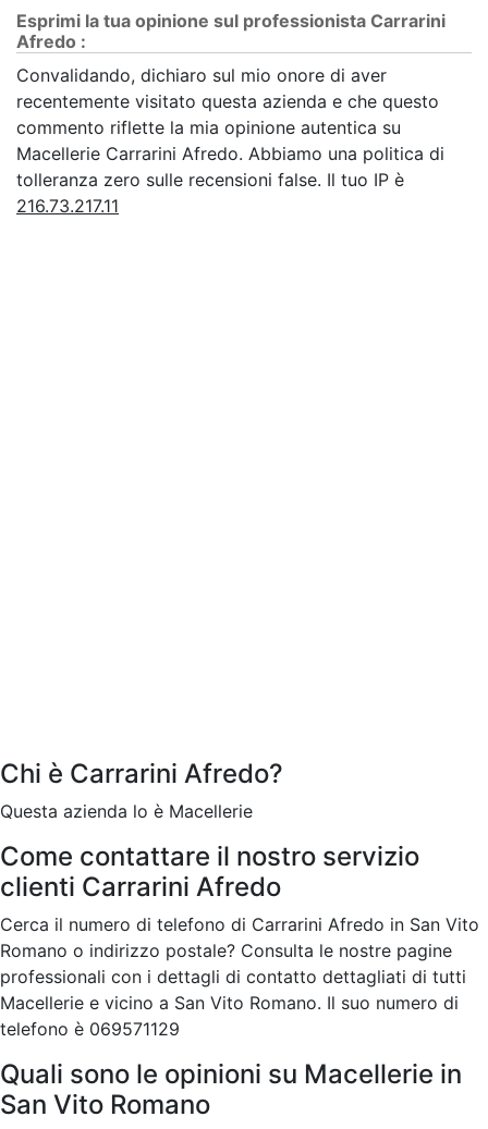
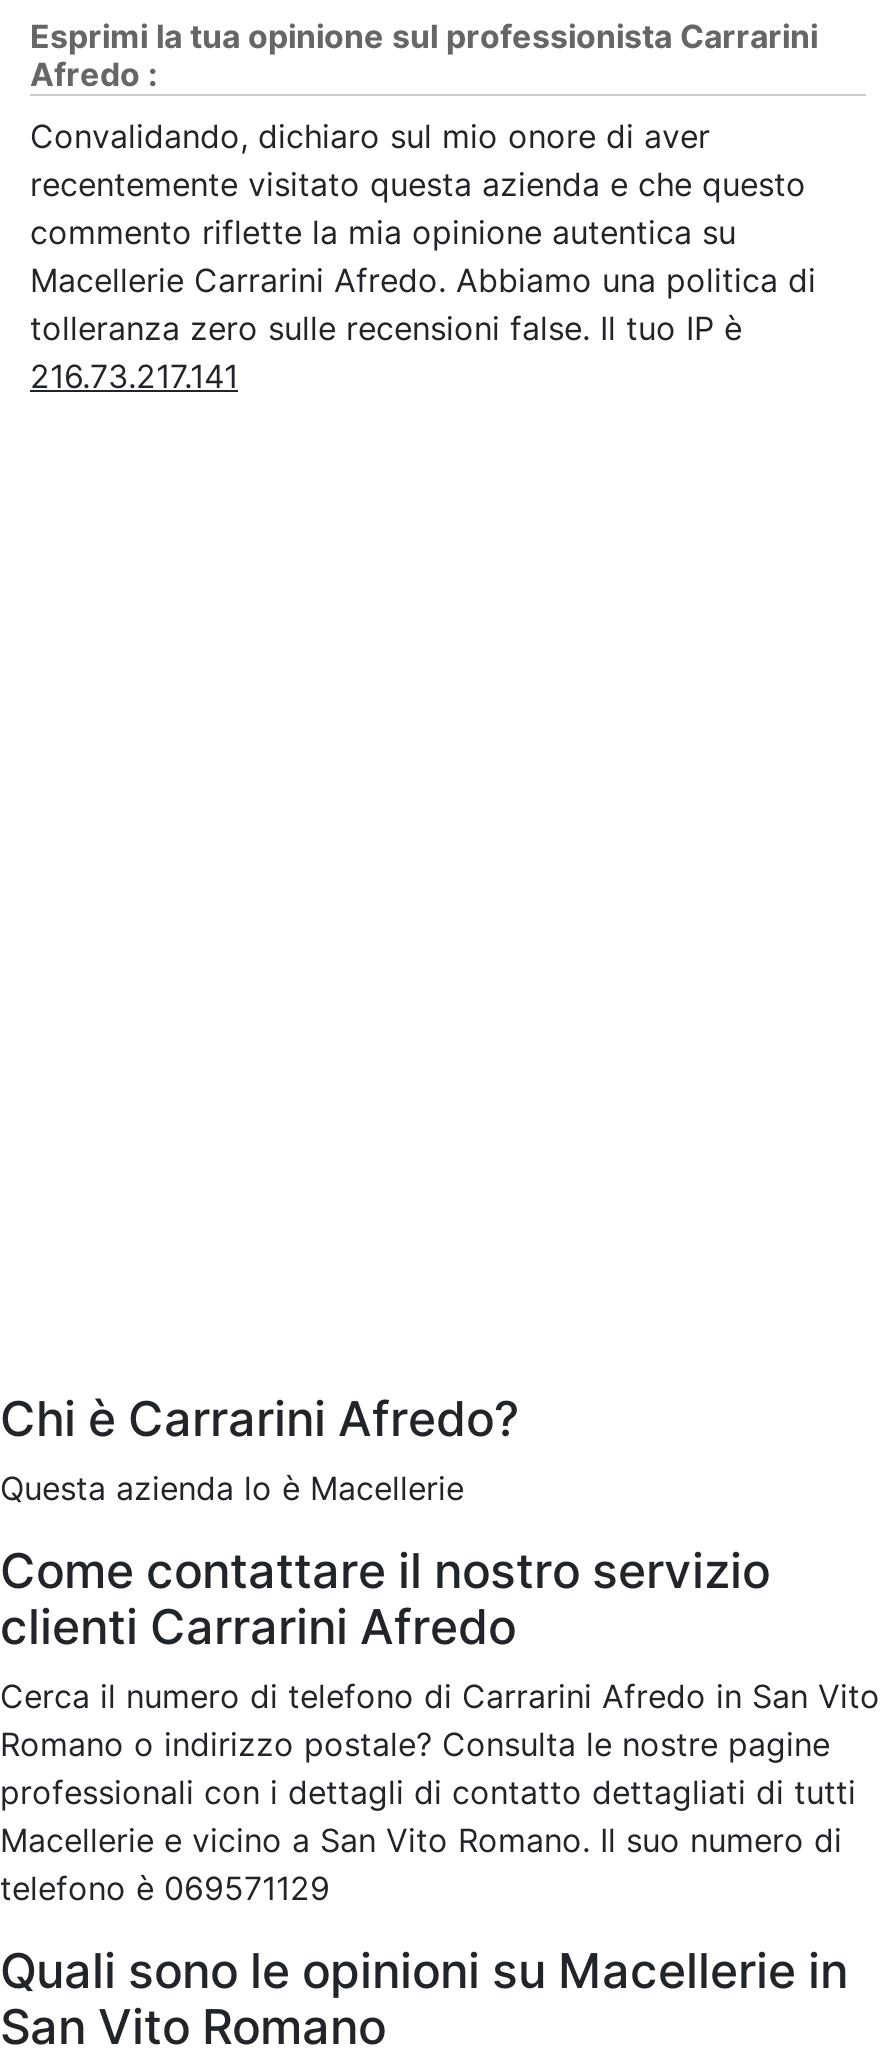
[16,195,119,217] 216.73.217.11 -> [30,356,238,396] 216.73.217.141

